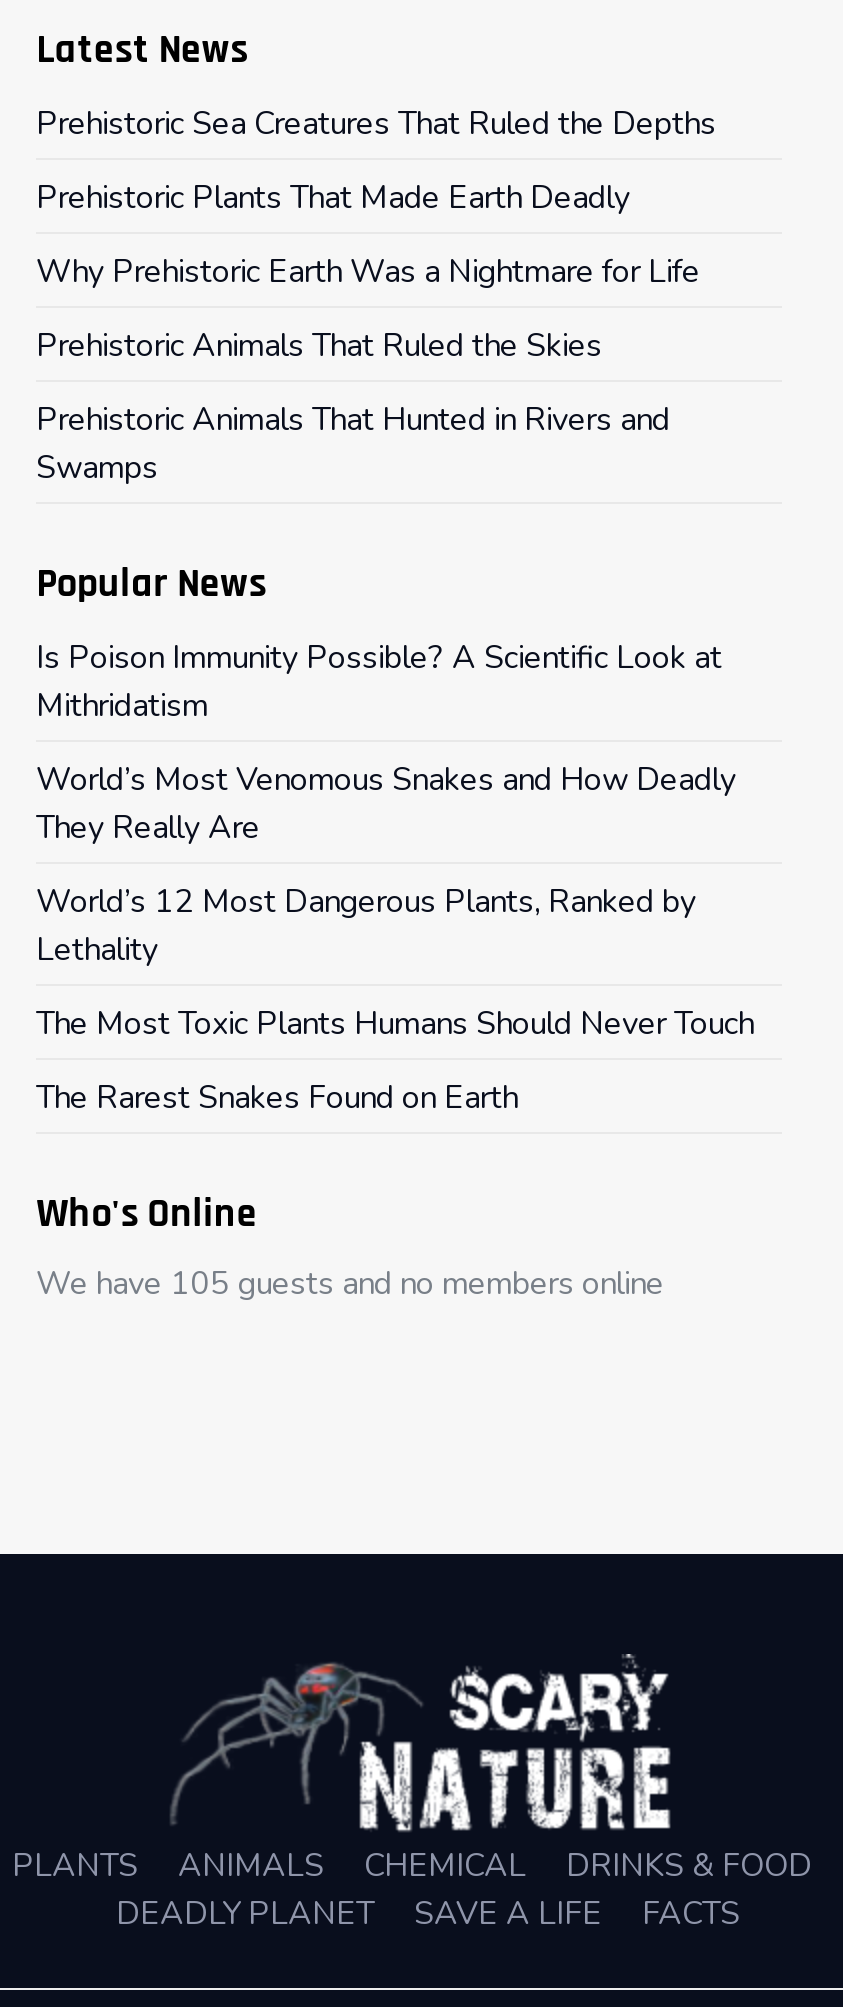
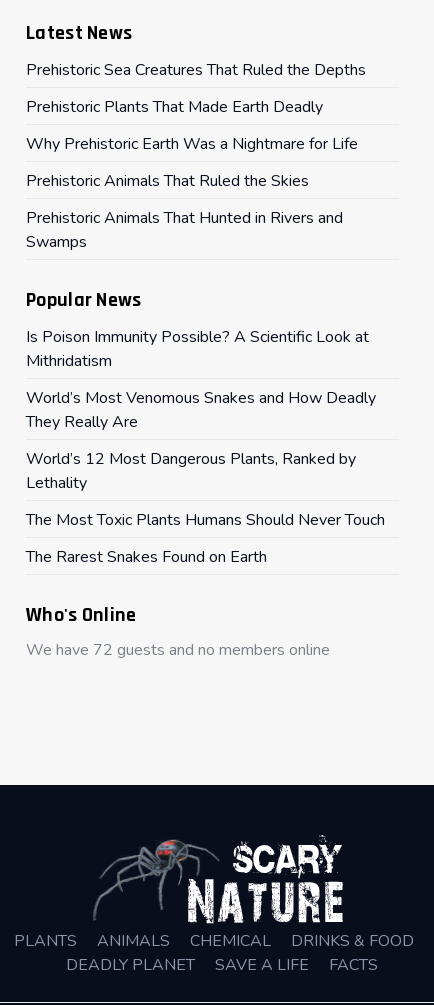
[36,1263,664,1307] We have 105 guests and no members online -> [26,639,330,661] We have 72 guests and no members online

